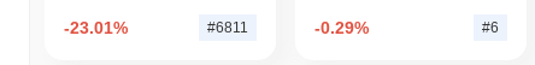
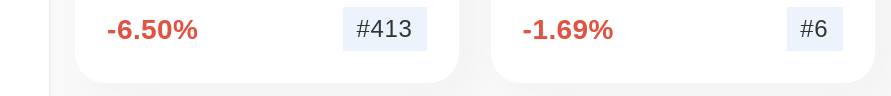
[64,18,248,37] -23.01% | #6811 -> [107,12,413,44] -6.50% | #413
[314,18,368,37] -0.29% -> [523,12,613,44] -1.69%

